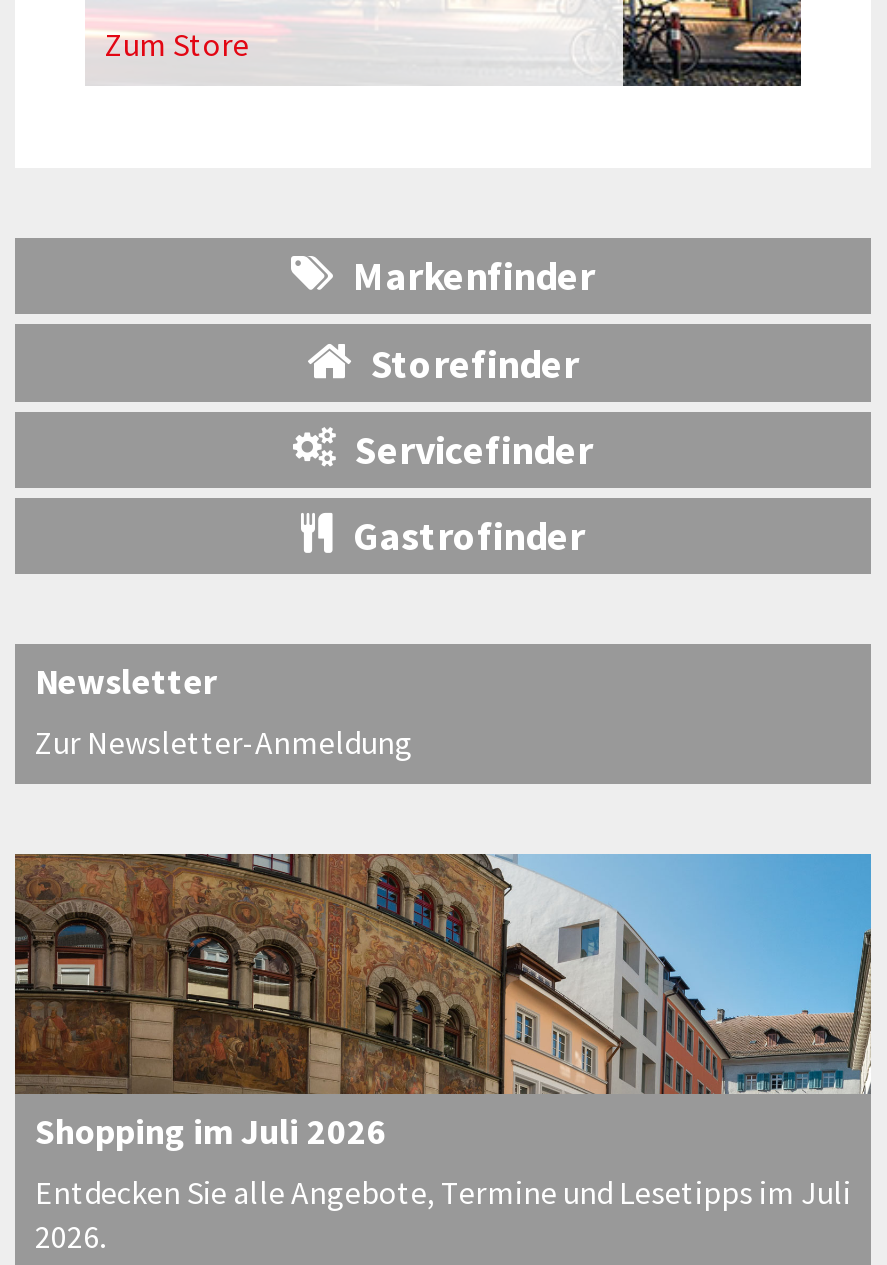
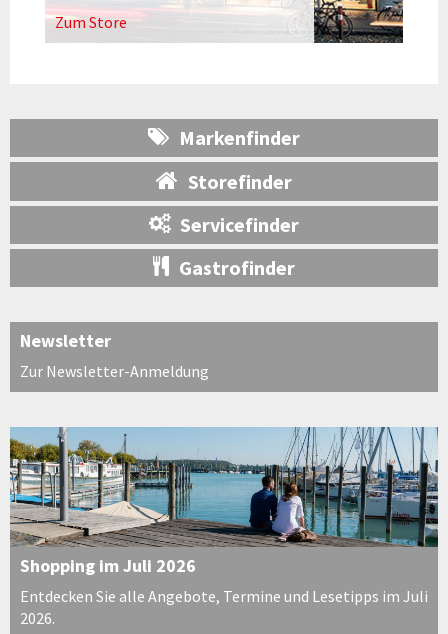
[13,852,873,1094] [image] -> [9,426,439,548] [image]

